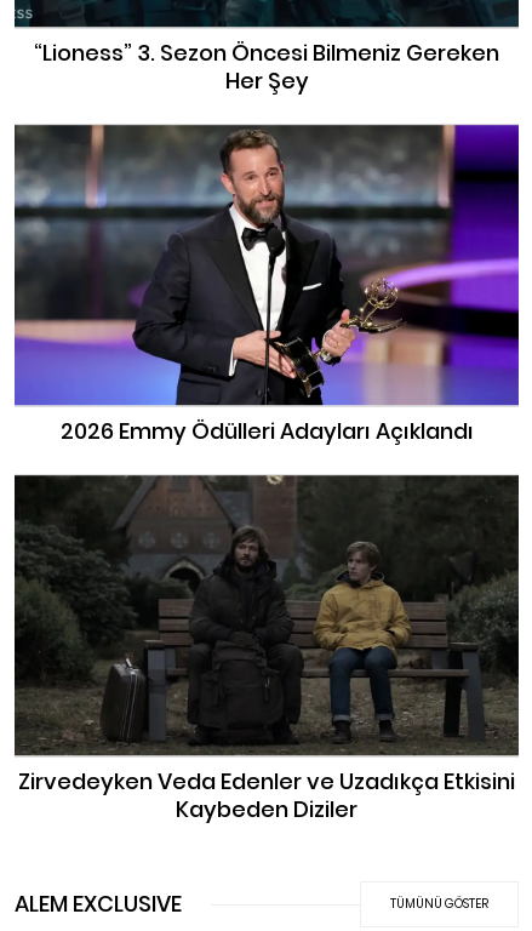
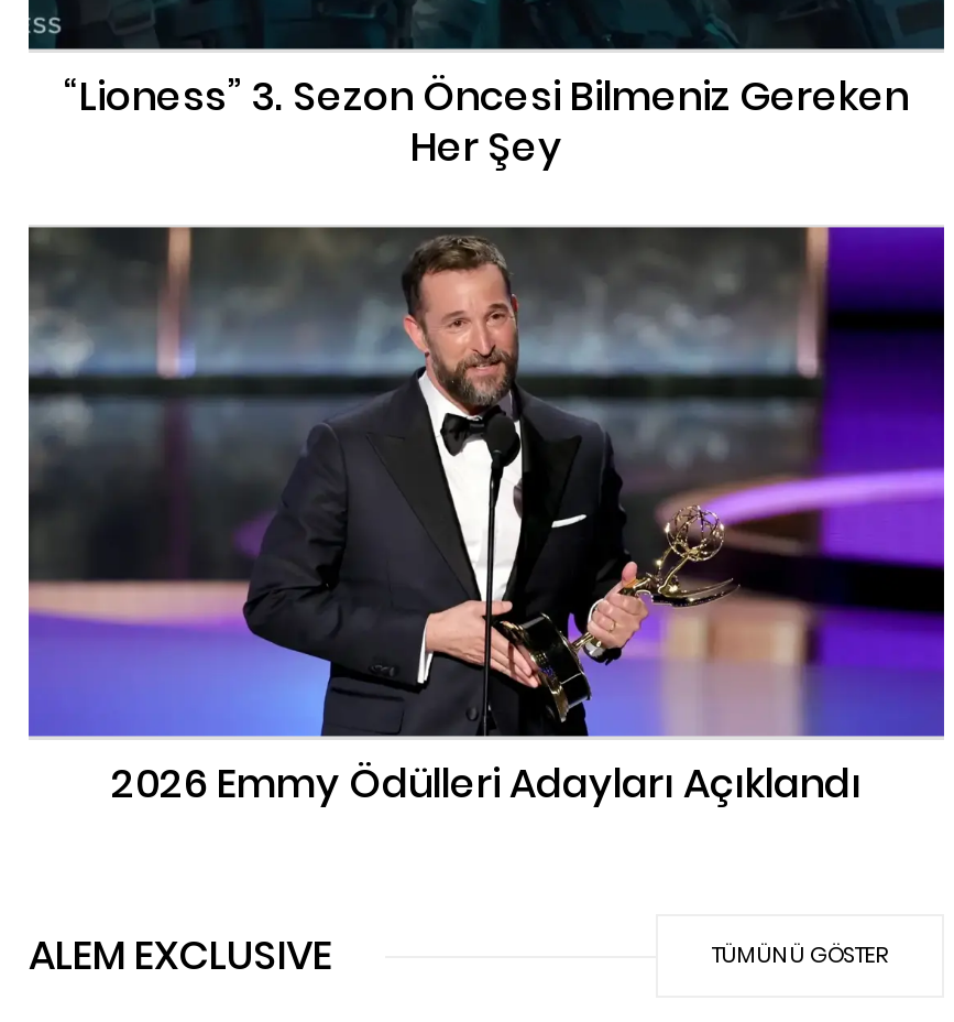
[13,474,520,824] [image] | Zirvedeyken Veda Edenler ve Uzadıkça Etkisini | Kaybeden Diziler -> none

